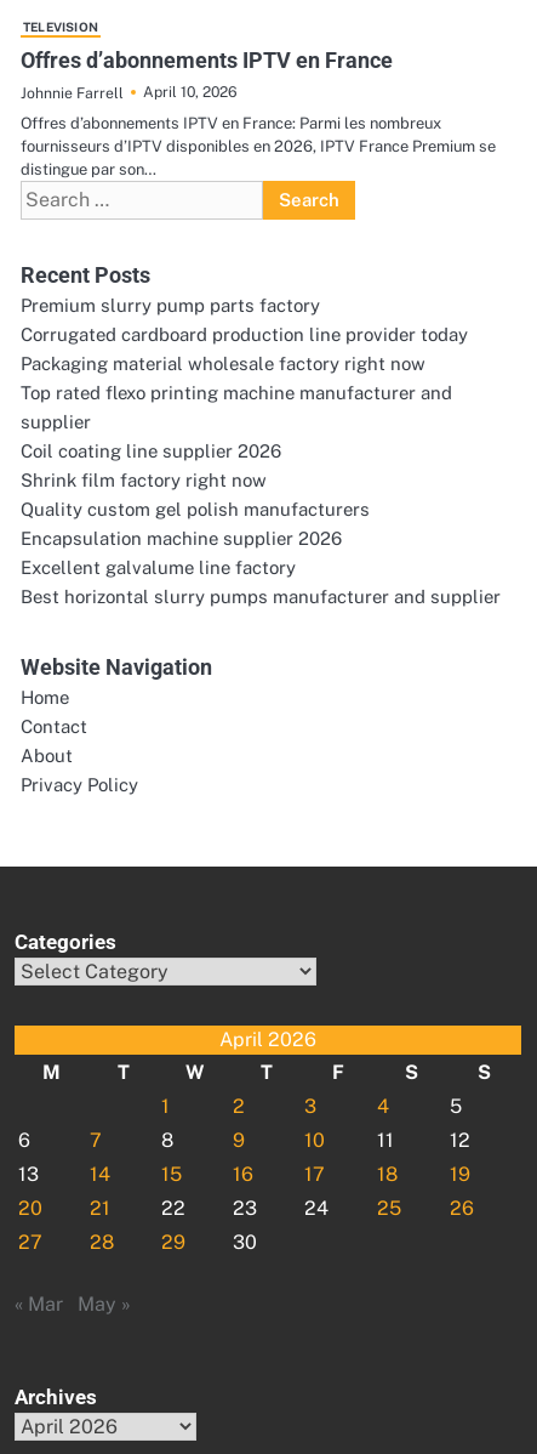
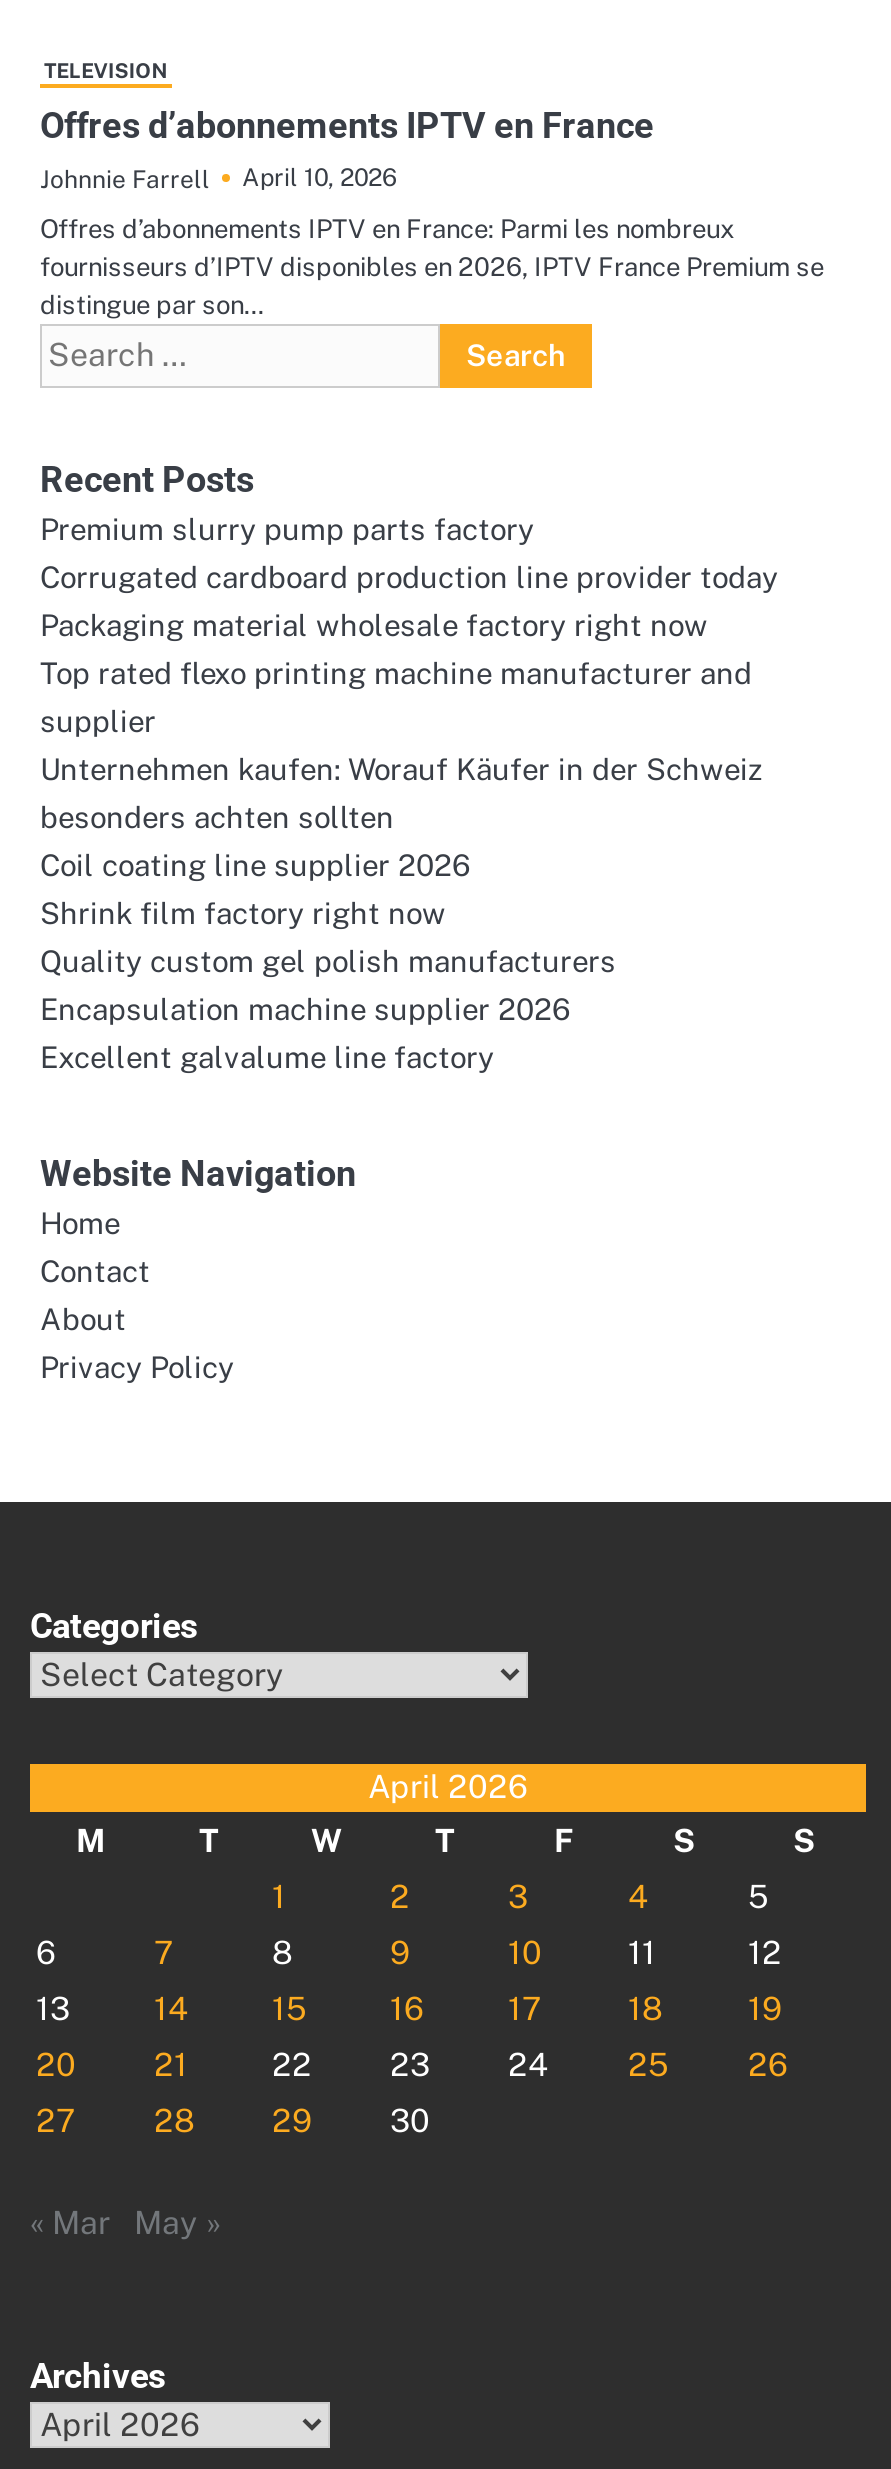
none -> [40,752,762,834] Unternehmen kaufen: Worauf Käufer in der Schweiz | besonders achten sollten
moved [21,441,370,578] -> [40,848,616,1074]: Coil coating line supplier 2026 | Shrink film factory right now | Quality custom gel polish manufacturers | Encapsulation machine supplier 2026 | Excellent galvalume line factory
[21,586,501,607] Best horizontal slurry pumps manufacturer and supplier -> none

